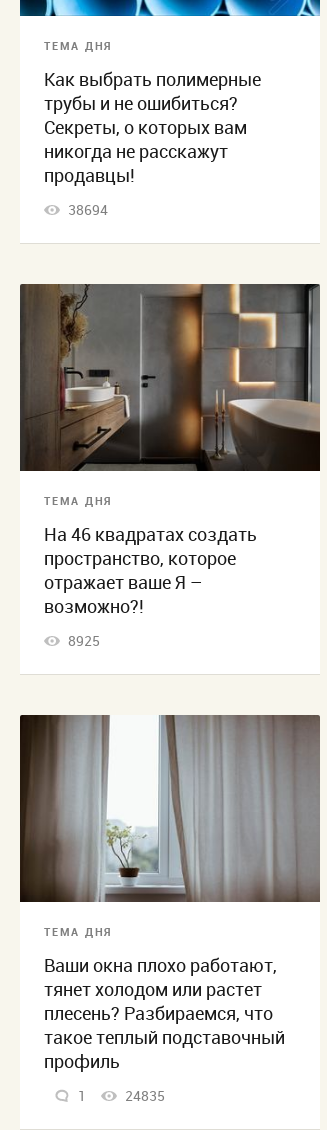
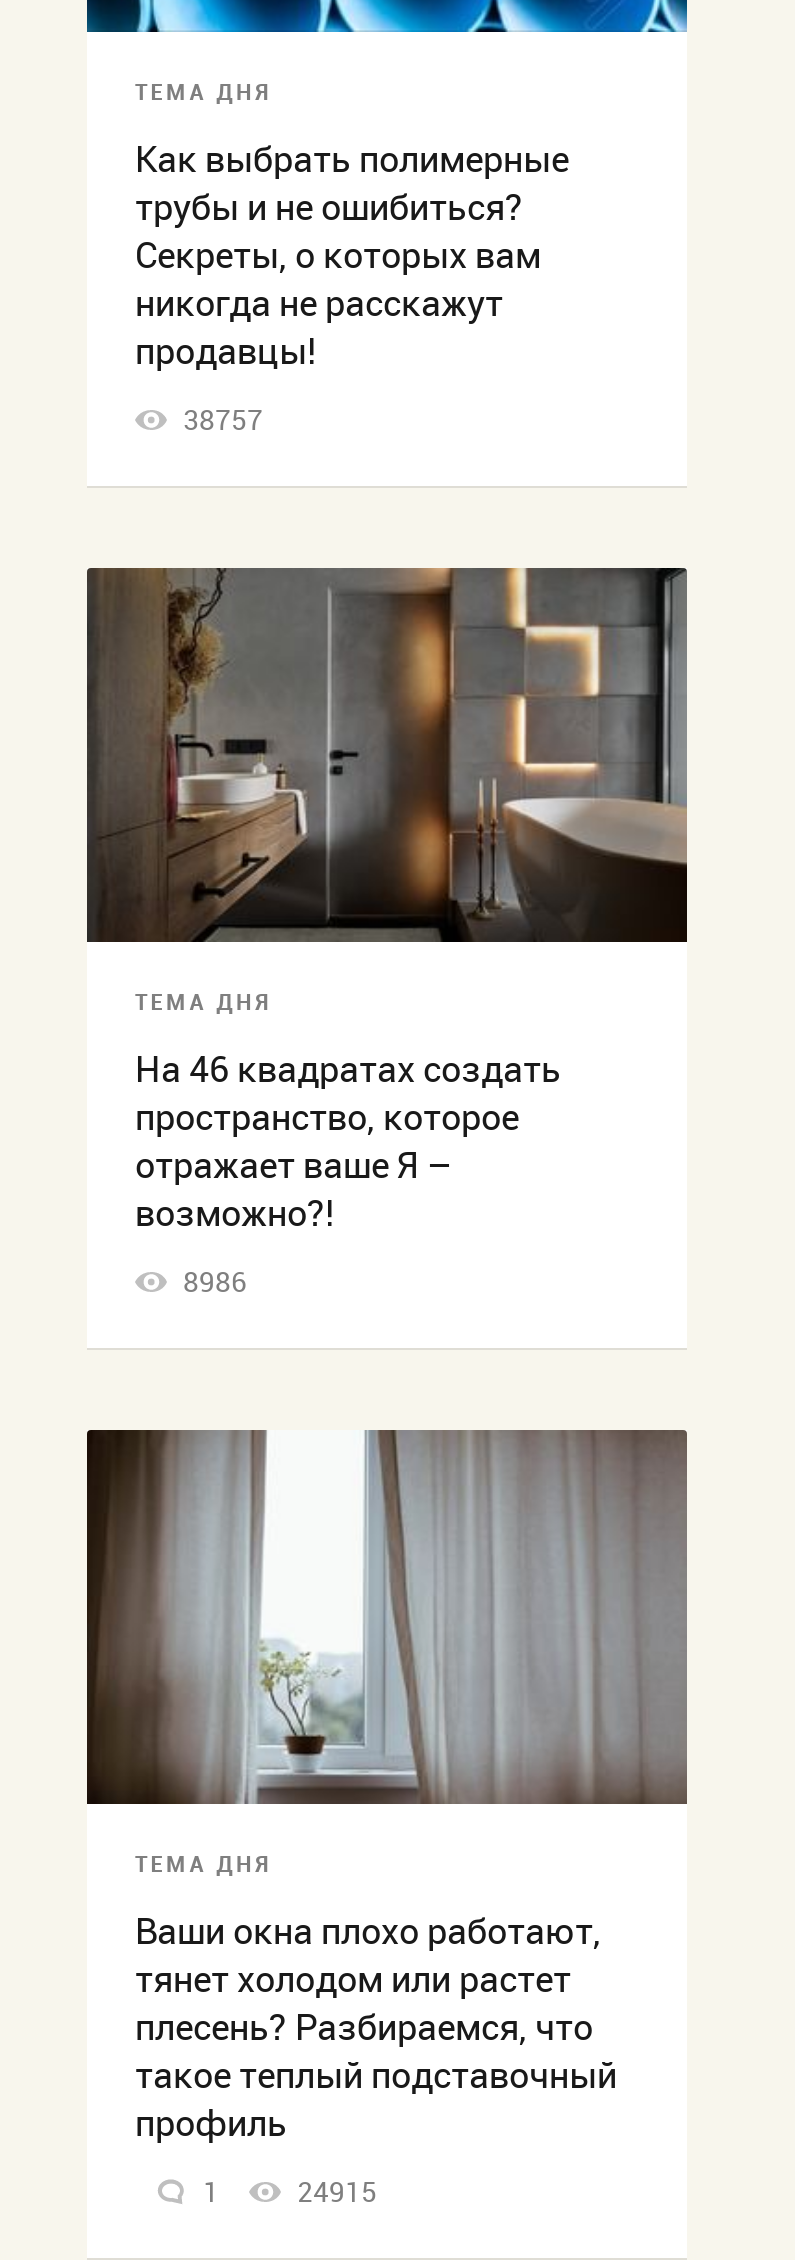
[68,202,108,218] 38694 -> [183,404,263,436] 38757
[68,633,100,649] 8925 -> [183,1266,247,1298] 8986
[125,1088,165,1104] 24835 -> [297,2176,377,2208] 24915

